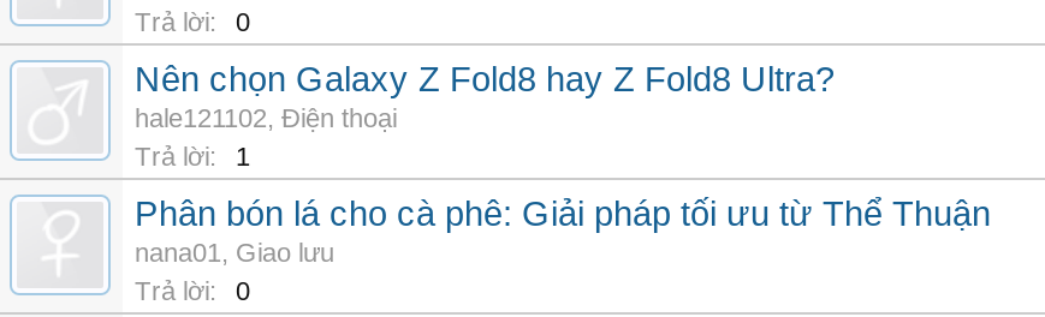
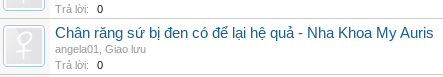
[135,60,991,267] Nên chọn Galaxy Z Fold8 hay Z Fold8 Ultra? | hale121102, Điện thoại | Trả lời: | 1 | Phân bón lá cho cà phê: Giải pháp tối ưu từ Thể Thuận | nana01, Giao lưu -> [55,25,434,55] Chân răng sứ bị đen có để lại hệ quả - Nha Khoa My Auris | angela01, Giao lưu

